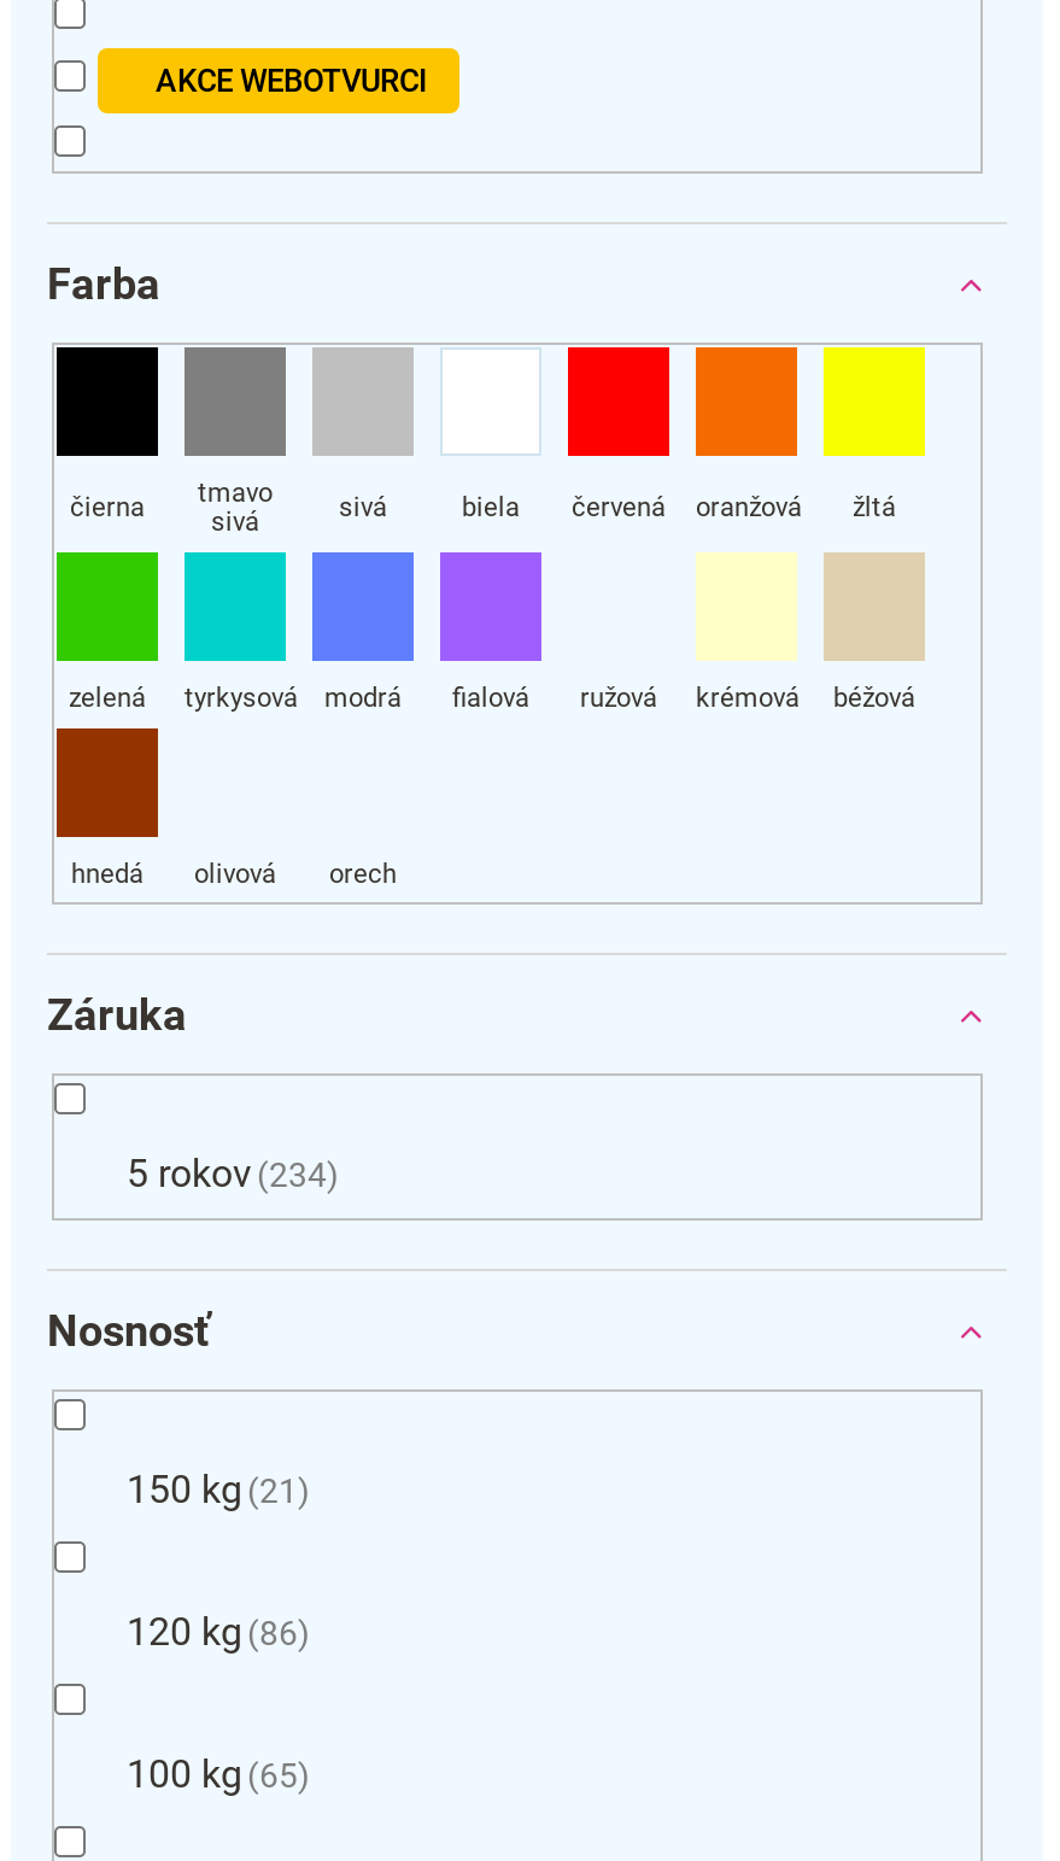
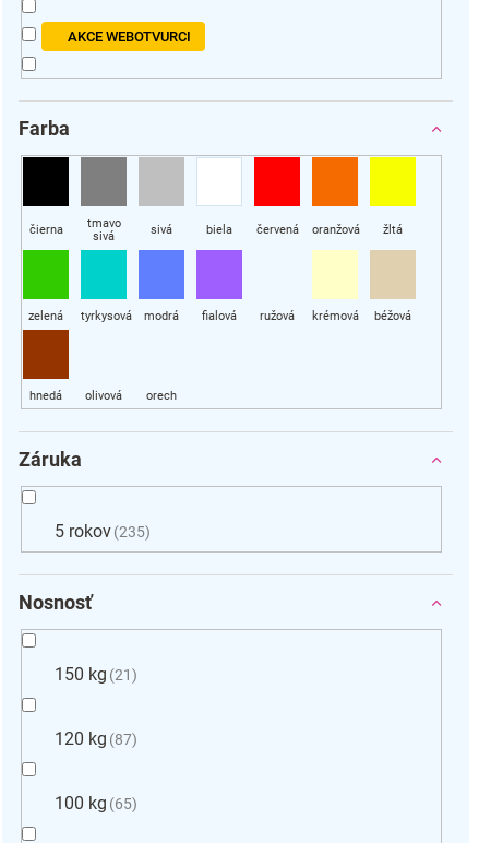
[127,1150,327,1195] 5 rokov 234 -> [55,520,145,541] 5 rokov 235
[127,1608,298,1654] 120 kg 86 -> [55,728,132,749] 120 kg 87

